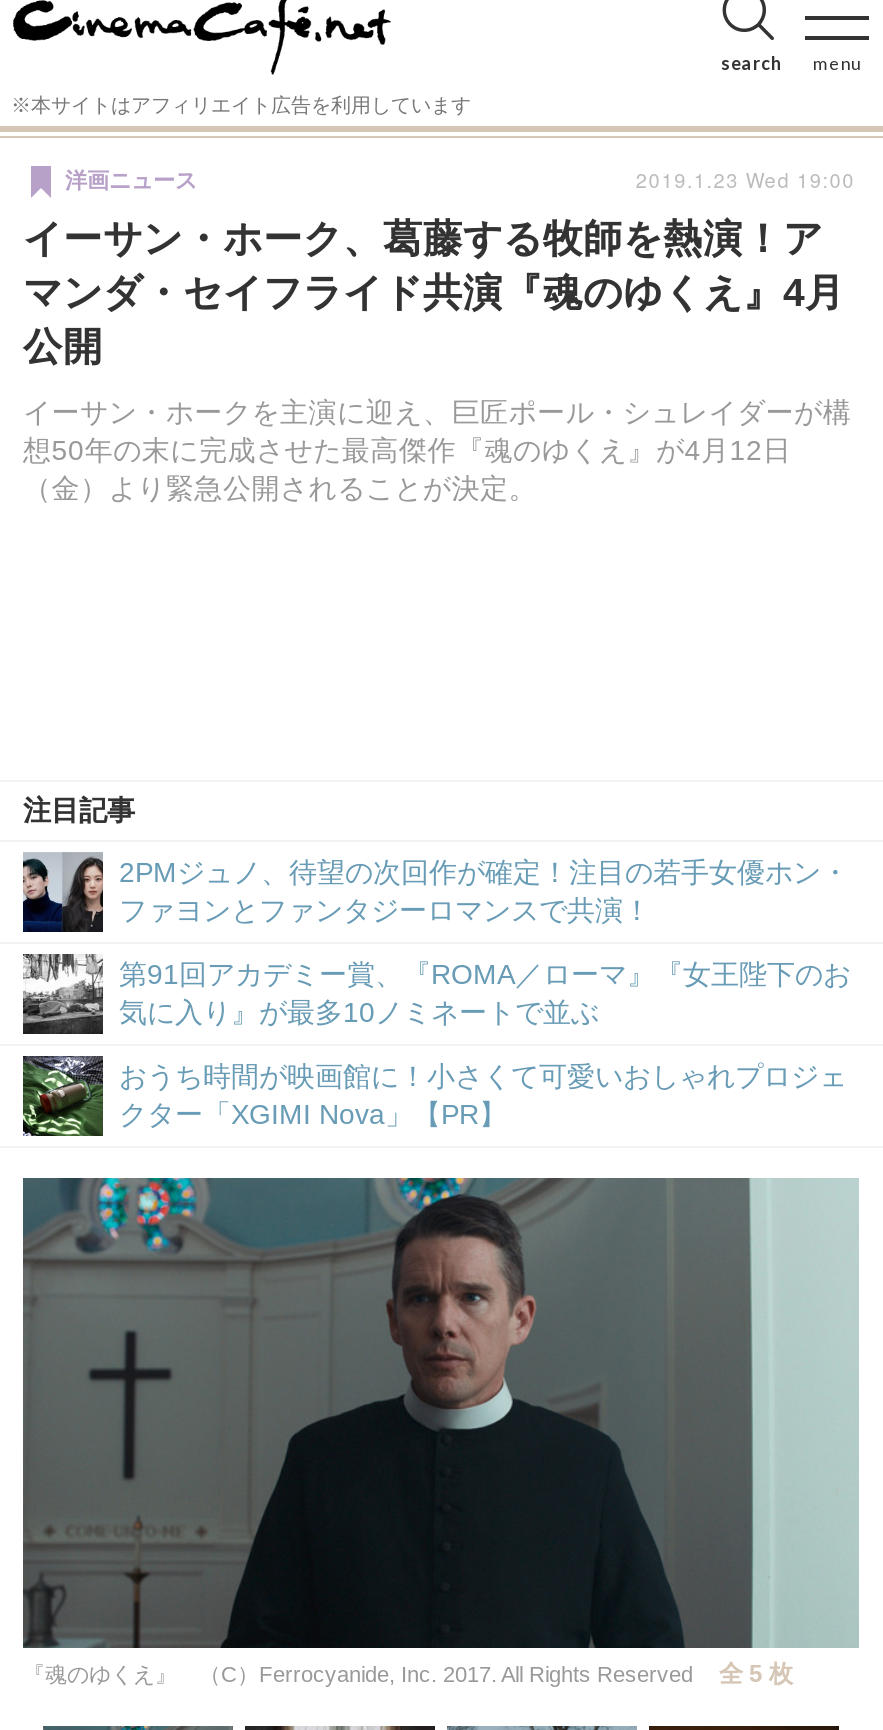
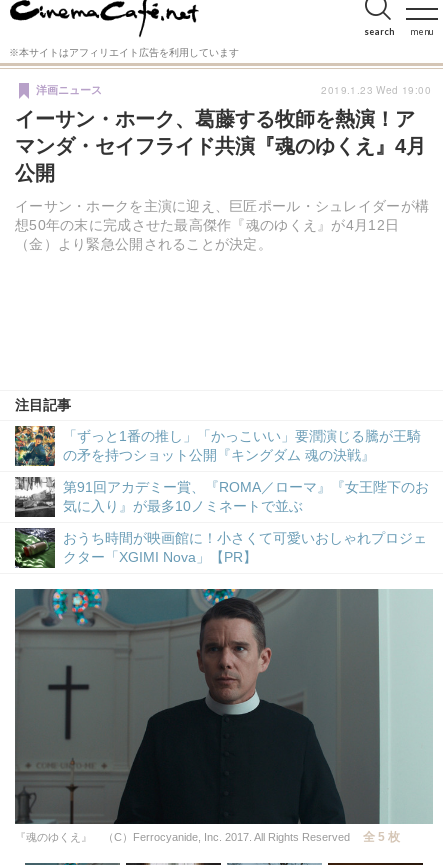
[21,852,849,934] [image] | 2PMジュノ、待望の次回作が確定！注目の若手女優ホン・ | ファヨンとファンタジーロマンスで共演！ -> [14,426,421,467] [image] | 「ずっと1番の推し」「かっこいい」要潤演じる騰が王騎 | の矛を持つショット公開『キングダム 魂の決戦』

